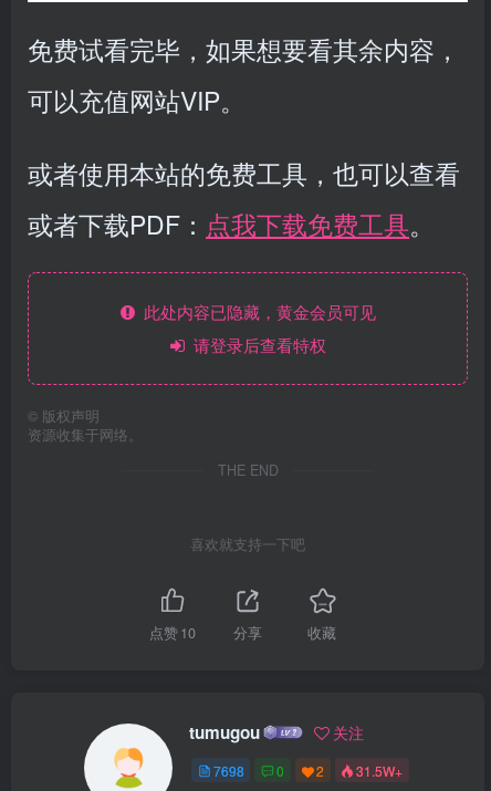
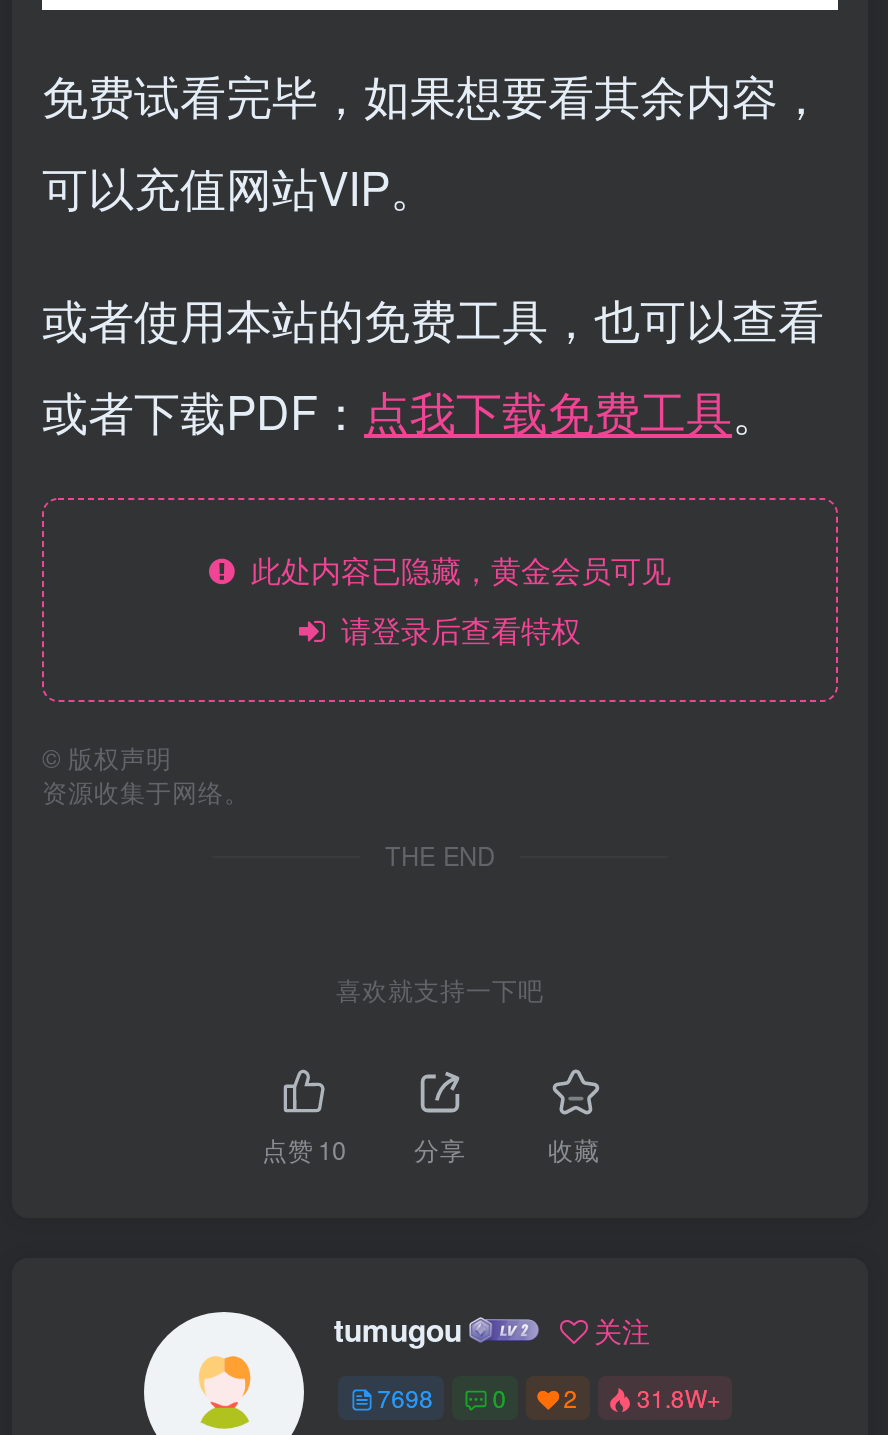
[213,761,403,779] 7698 0 2 31.5W+ -> [377,1380,721,1414] 7698 0 2 31.8W+

